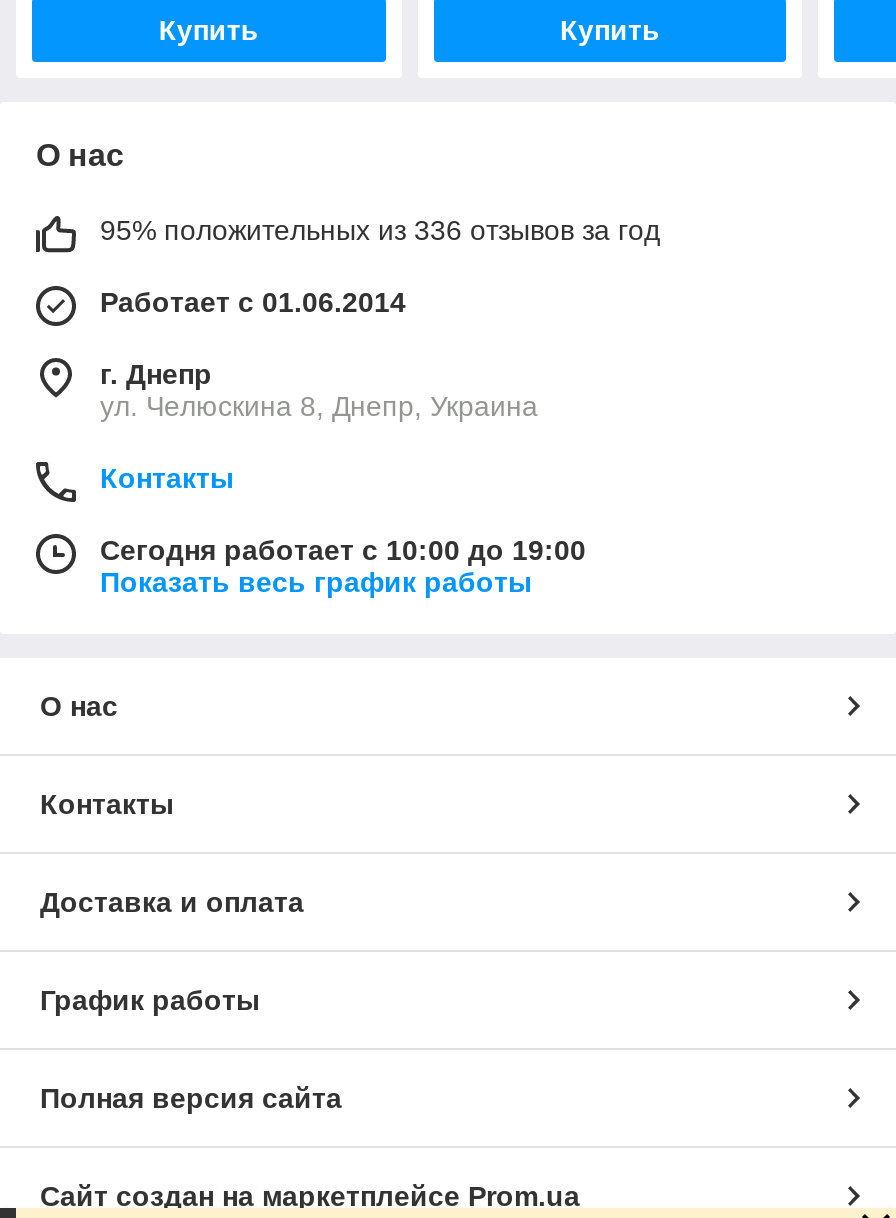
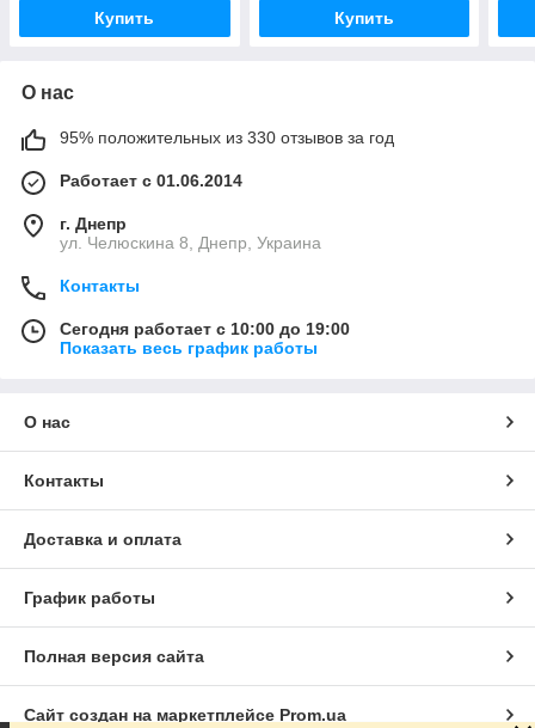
[100,214,660,246] 95% положительных из 336 отзывов за год -> [60,128,394,147] 95% положительных из 330 отзывов за год

